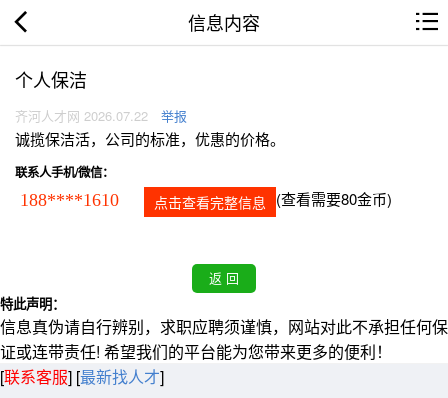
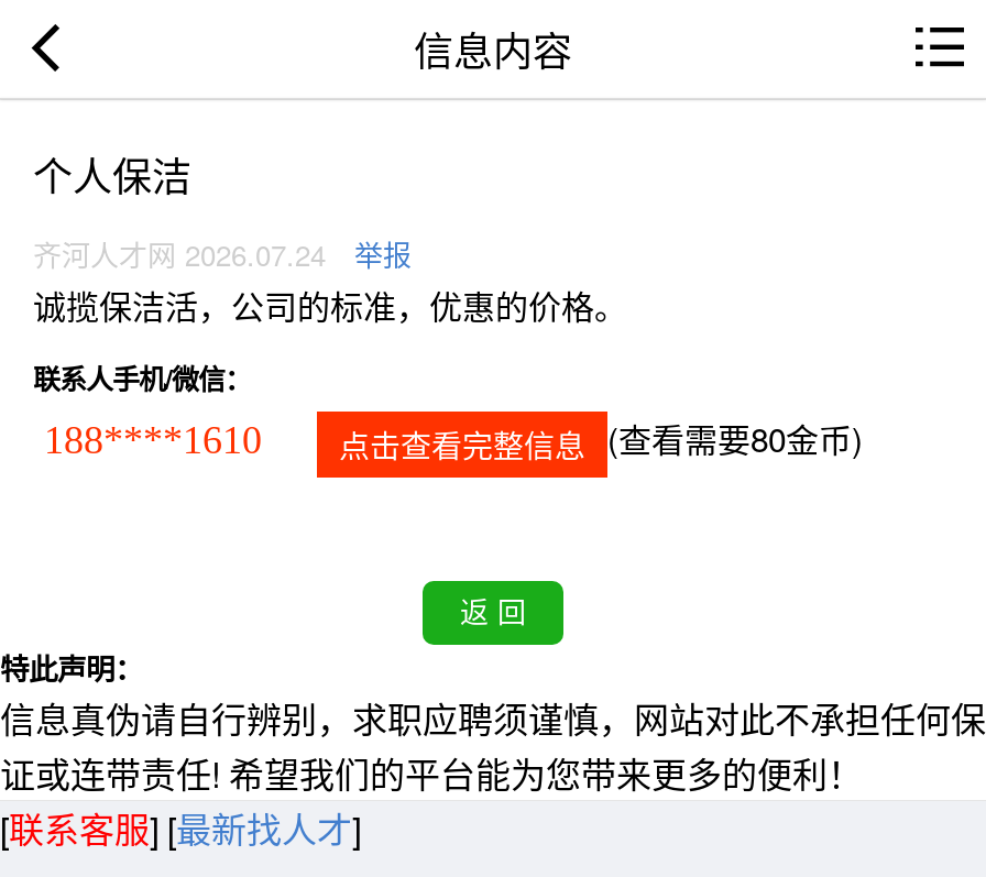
[15,106,187,125] 齐河人才网 2026.07.22 举报 -> [33,234,412,276] 齐河人才网 2026.07.24 举报

